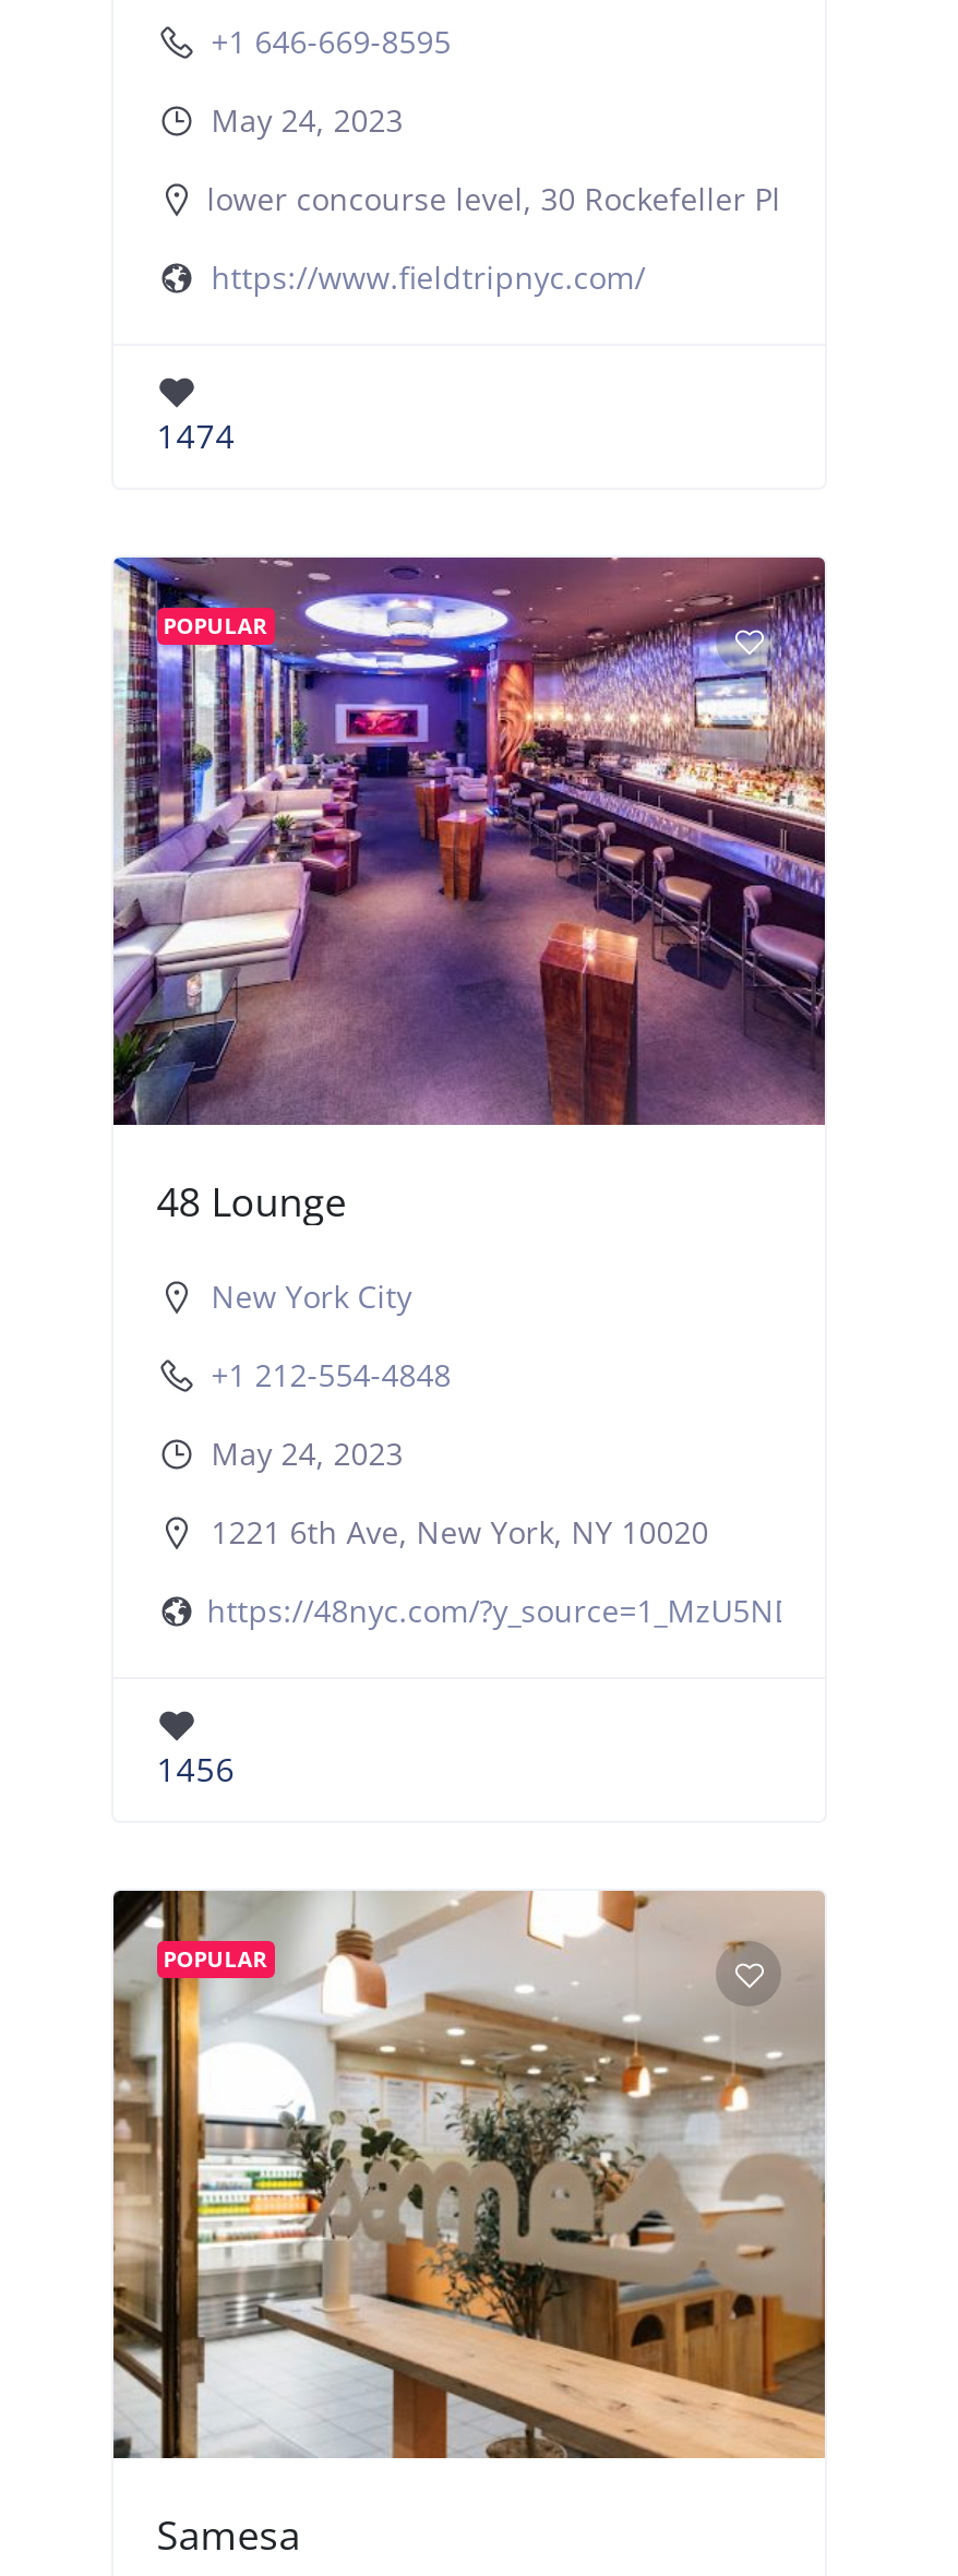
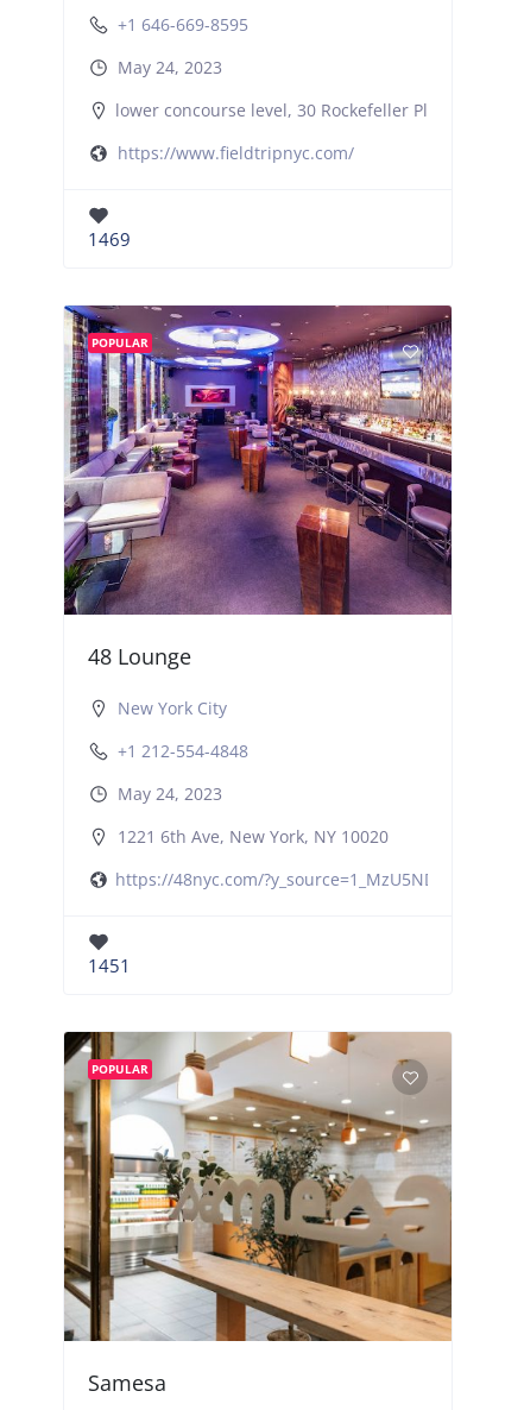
[157,414,235,457] 1474 -> [88,227,130,251] 1469
[157,1747,235,1790] 1456 -> [88,953,130,977] 1451

